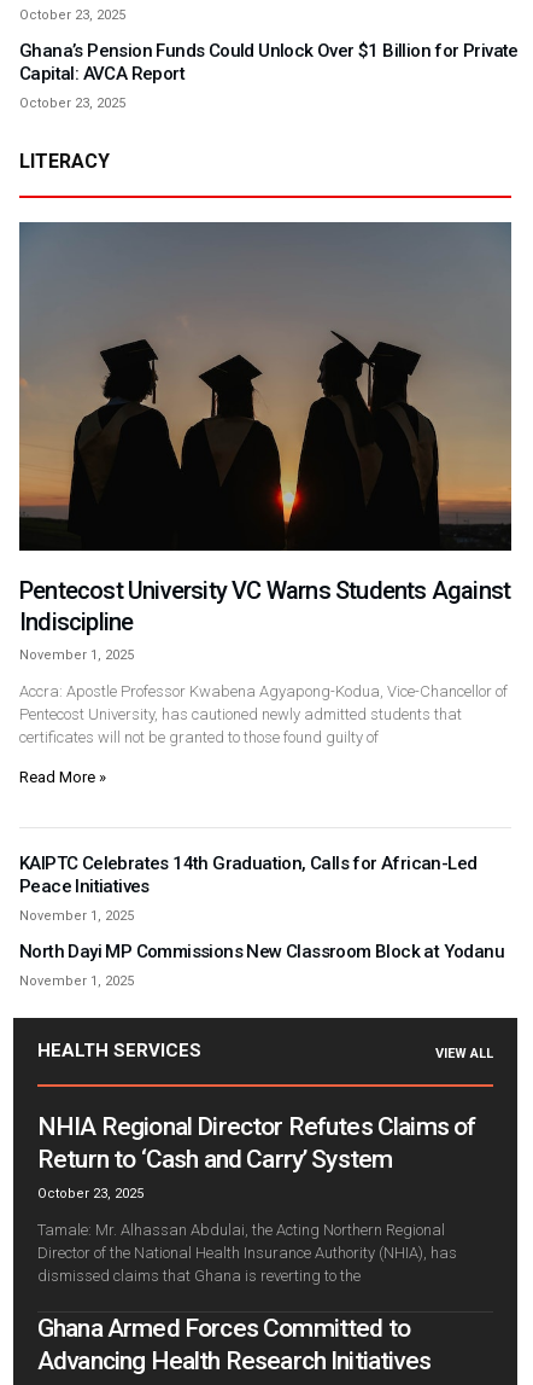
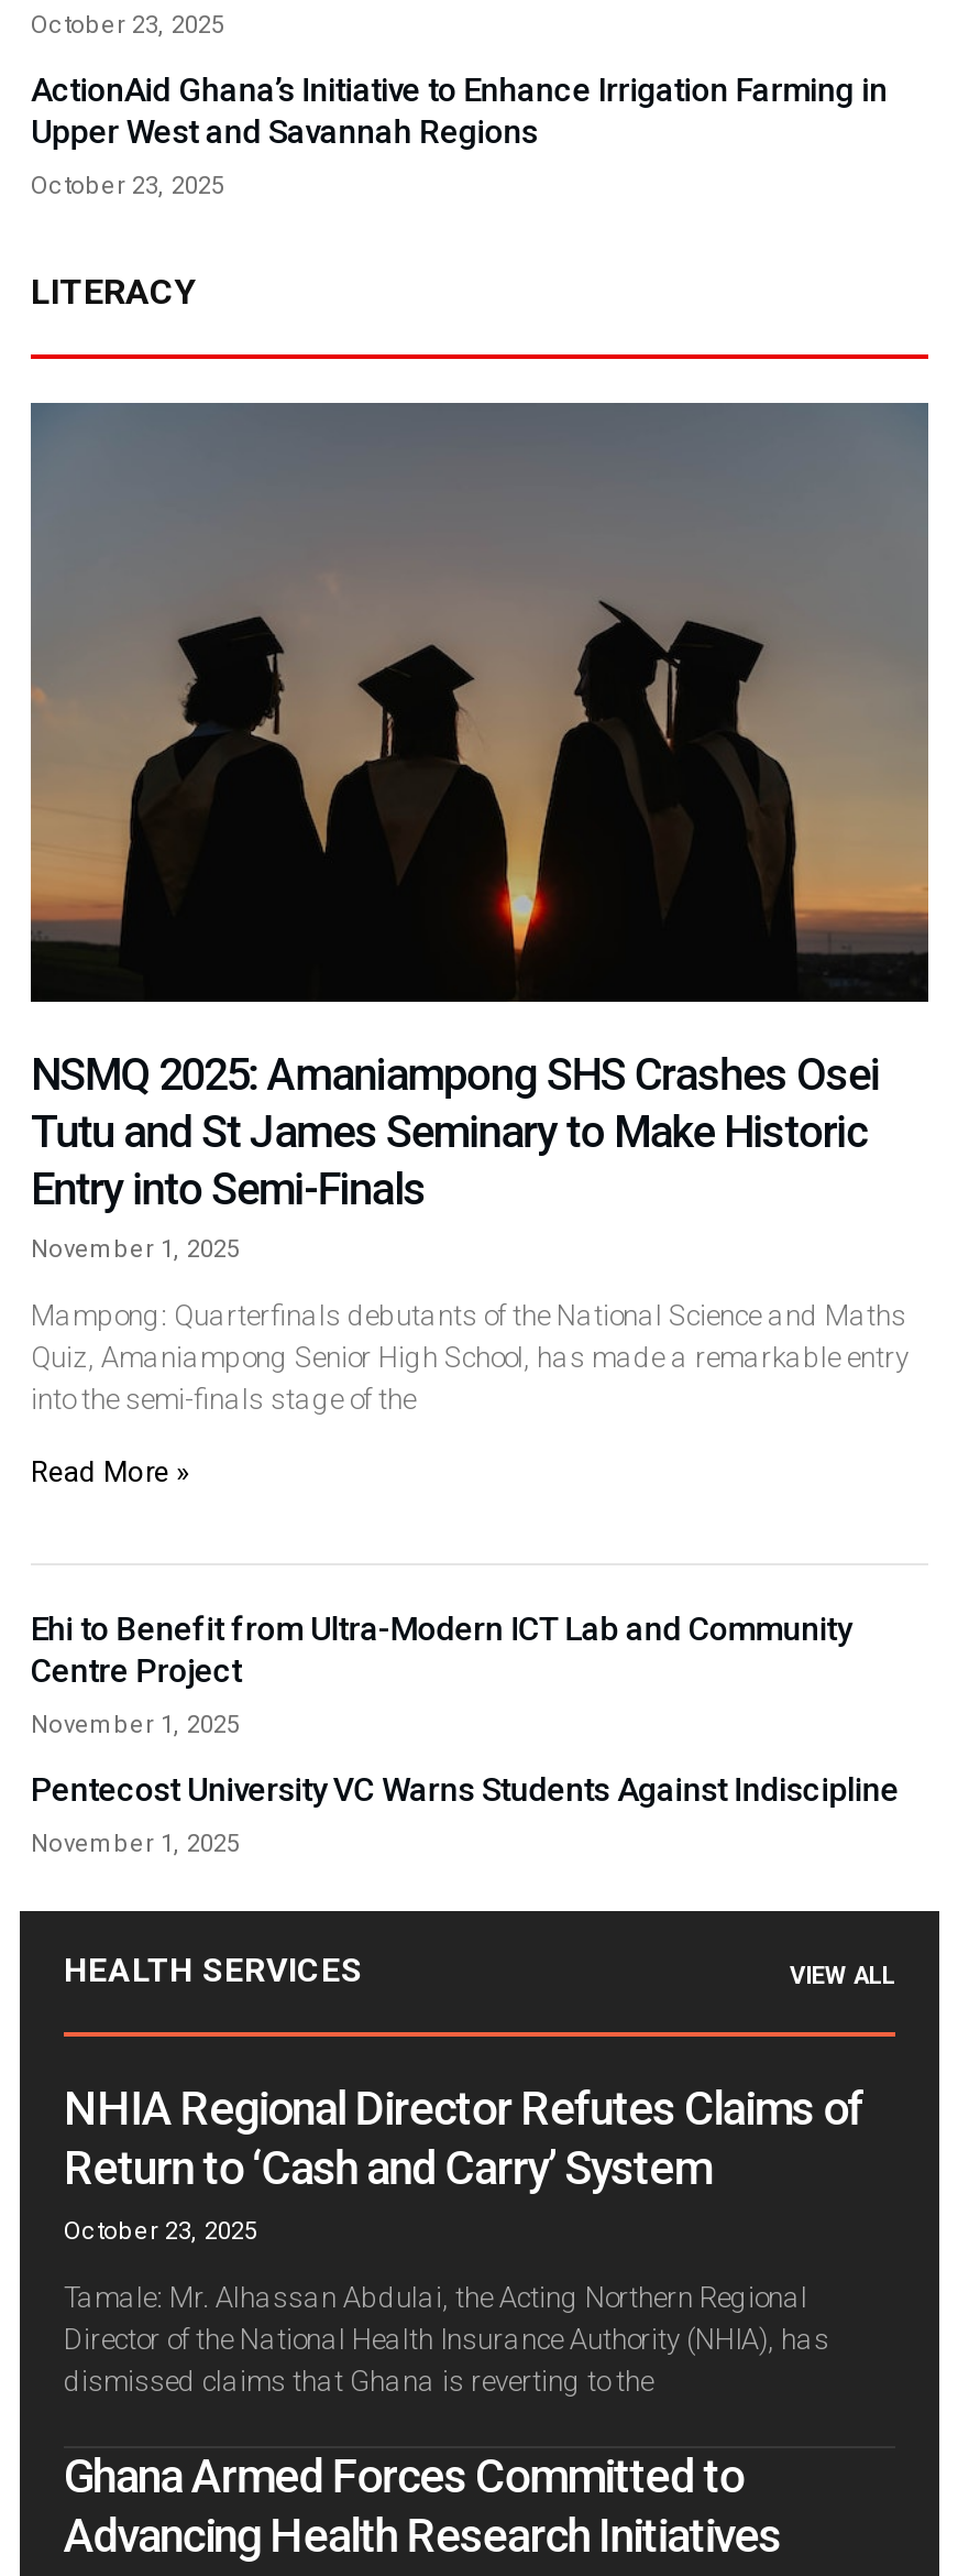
[19,40,518,84] Ghana’s Pension Funds Could Unlock Over $1 Billion for Private | Capital: AVCA Report -> [31,70,887,152] ActionAid Ghana’s Initiative to Enhance Irrigation Farming in | Upper West and Savannah Regions
[19,576,510,636] Pentecost University VC Warns Students Against | Indiscipline -> [31,1048,879,1216] NSMQ 2025: Amaniampong SHS Crashes Osei | Tutu and St James Seminary to Make Historic | Entry into Semi-Finals
[19,682,508,746] Accra: Apostle Professor Kwabena Agyapong-Kodua, Vice-Chancellor of | Pentecost University, has cautioned newly admitted students that | certificates will not be granted to those found guilty of -> [31,1299,909,1416] Mampong: Quarterfinals debutants of the National Science and Maths | Quiz, Amaniampong Senior High School, has made a remarkable entry | into the semi-finals stage of the
[19,853,477,897] KAIPTC Celebrates 14th Graduation, Calls for African-Led | Peace Initiatives -> [31,1610,850,1691] Ehi to Benefit from Ultra-Modern ICT Lab and Community | Centre Project
[19,941,504,962] North Dayi MP Commissions New Classroom Block at Yodanu -> [31,1770,899,1810] Pentecost University VC Warns Students Against Indiscipline

